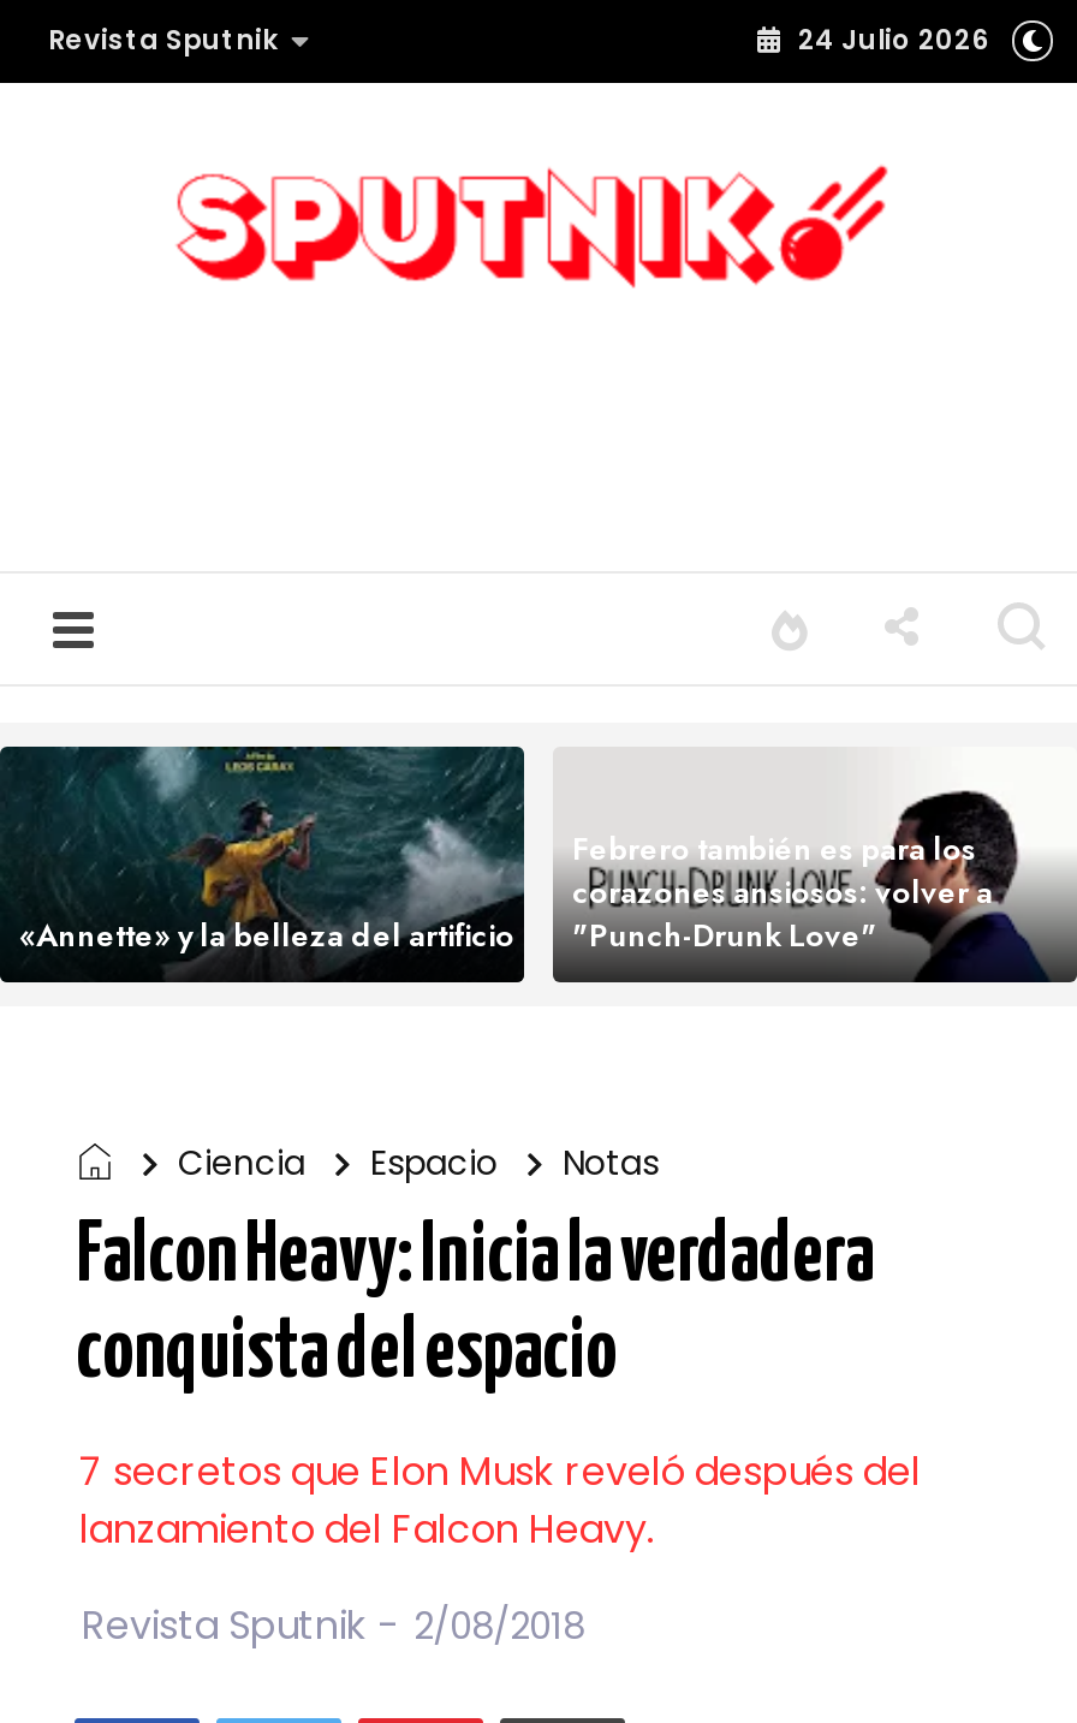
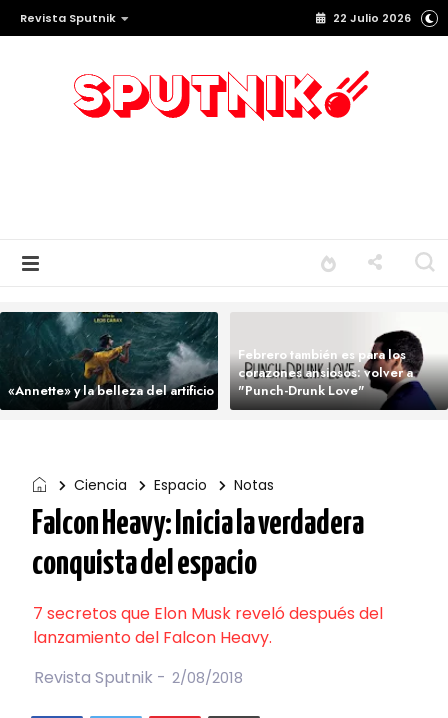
[798,20,988,59] 24 Julio 2026 -> [333,10,411,26] 22 Julio 2026

